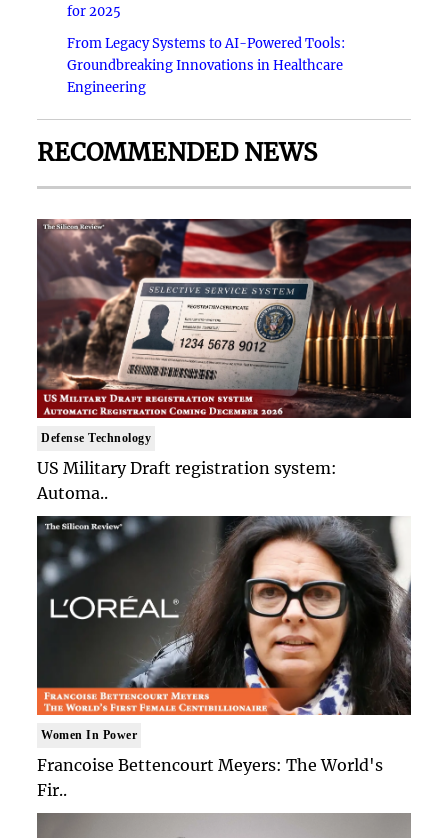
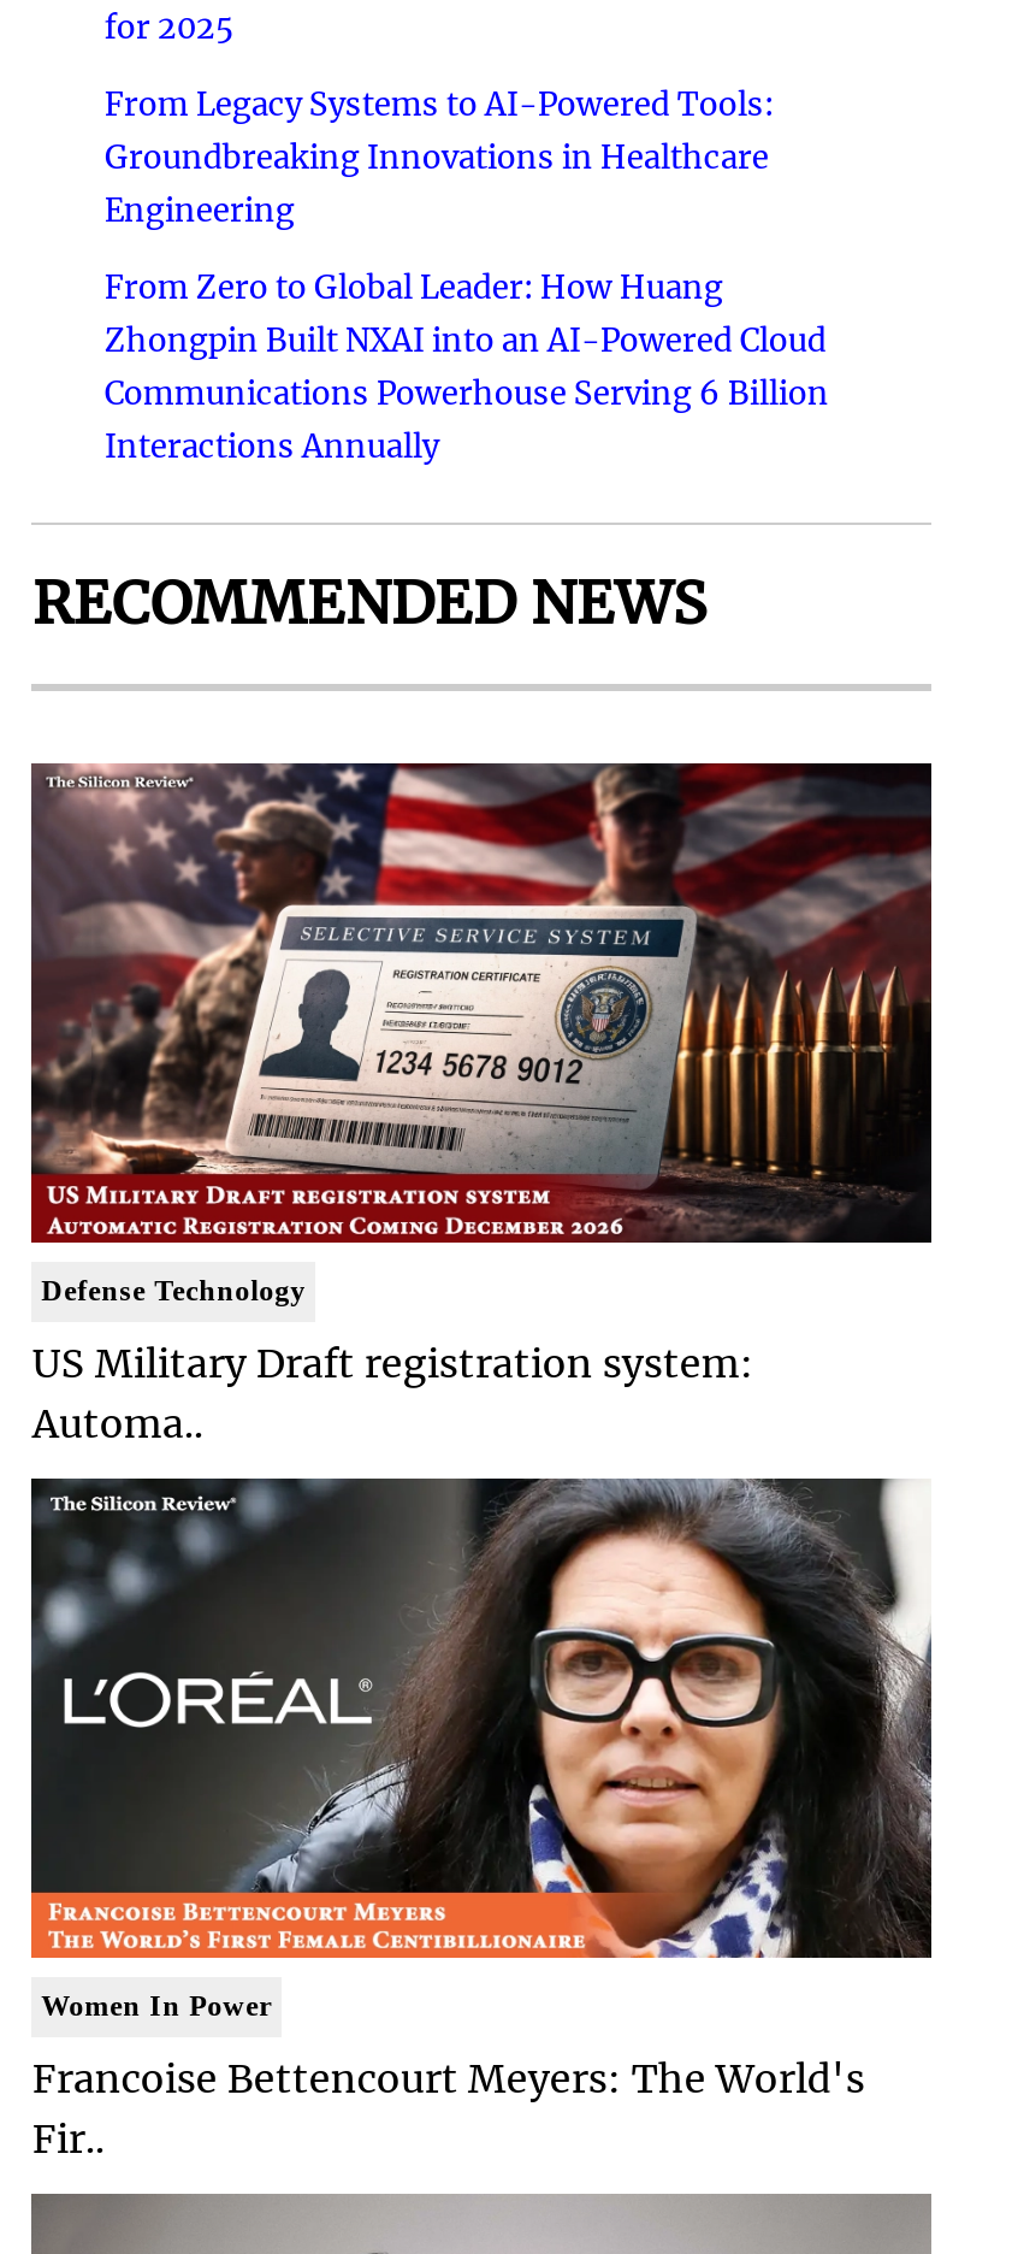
none -> [104,267,829,467] From Zero to Global Leader: How Huang | Zhongpin Built NXAI into an AI-Powered Cloud | Communications Powerhouse Serving 6 Billion | Interactions Annually

